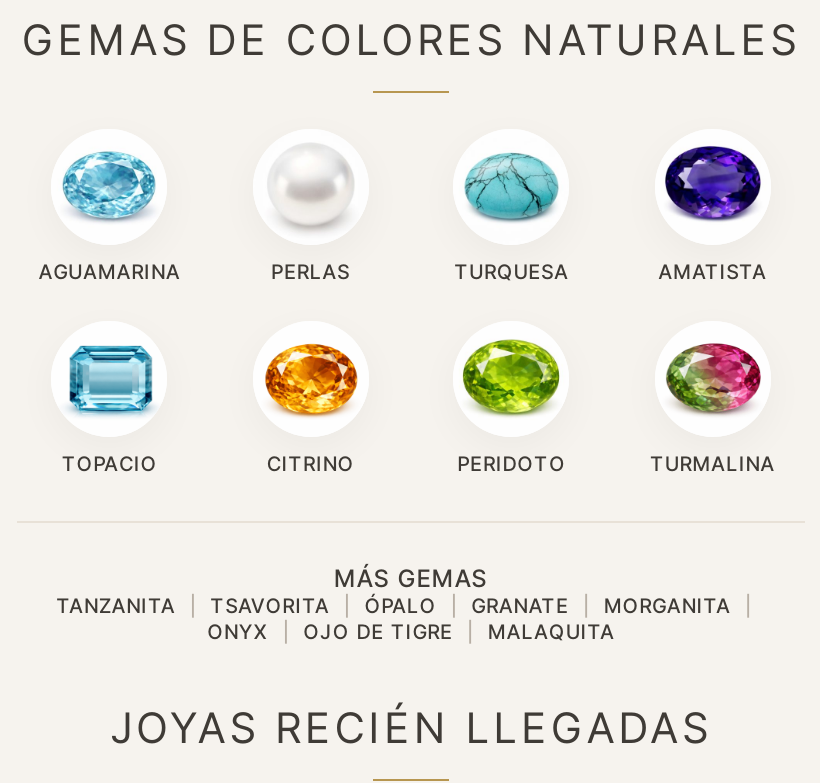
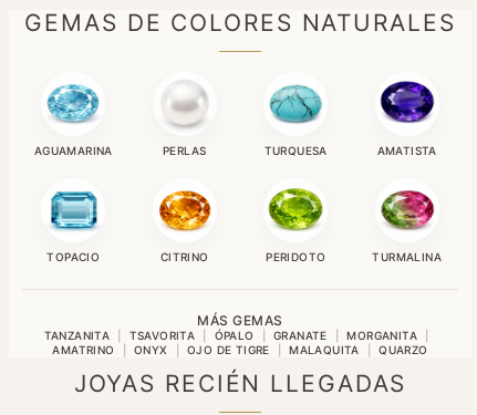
none -> [52,343,115,357] AMATRINO
none -> [379,343,428,357] QUARZO

